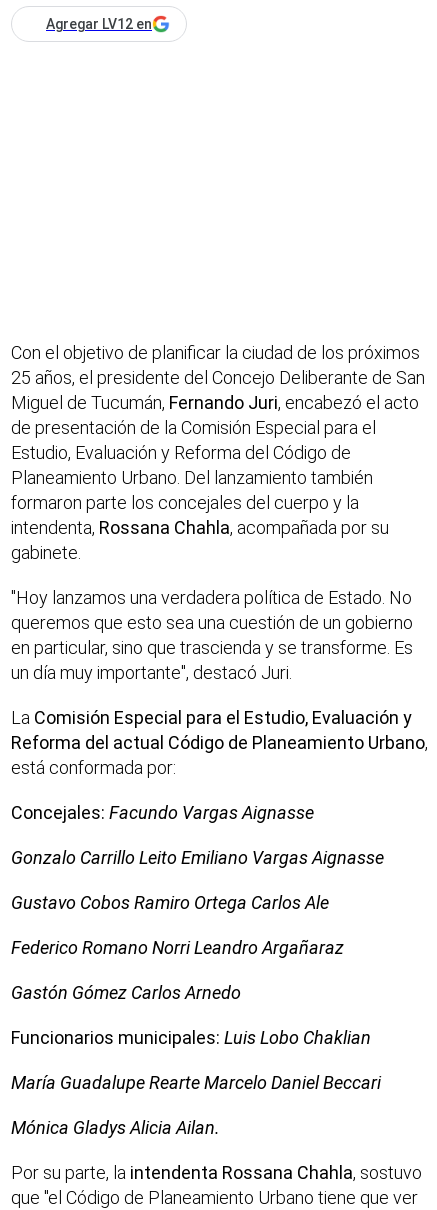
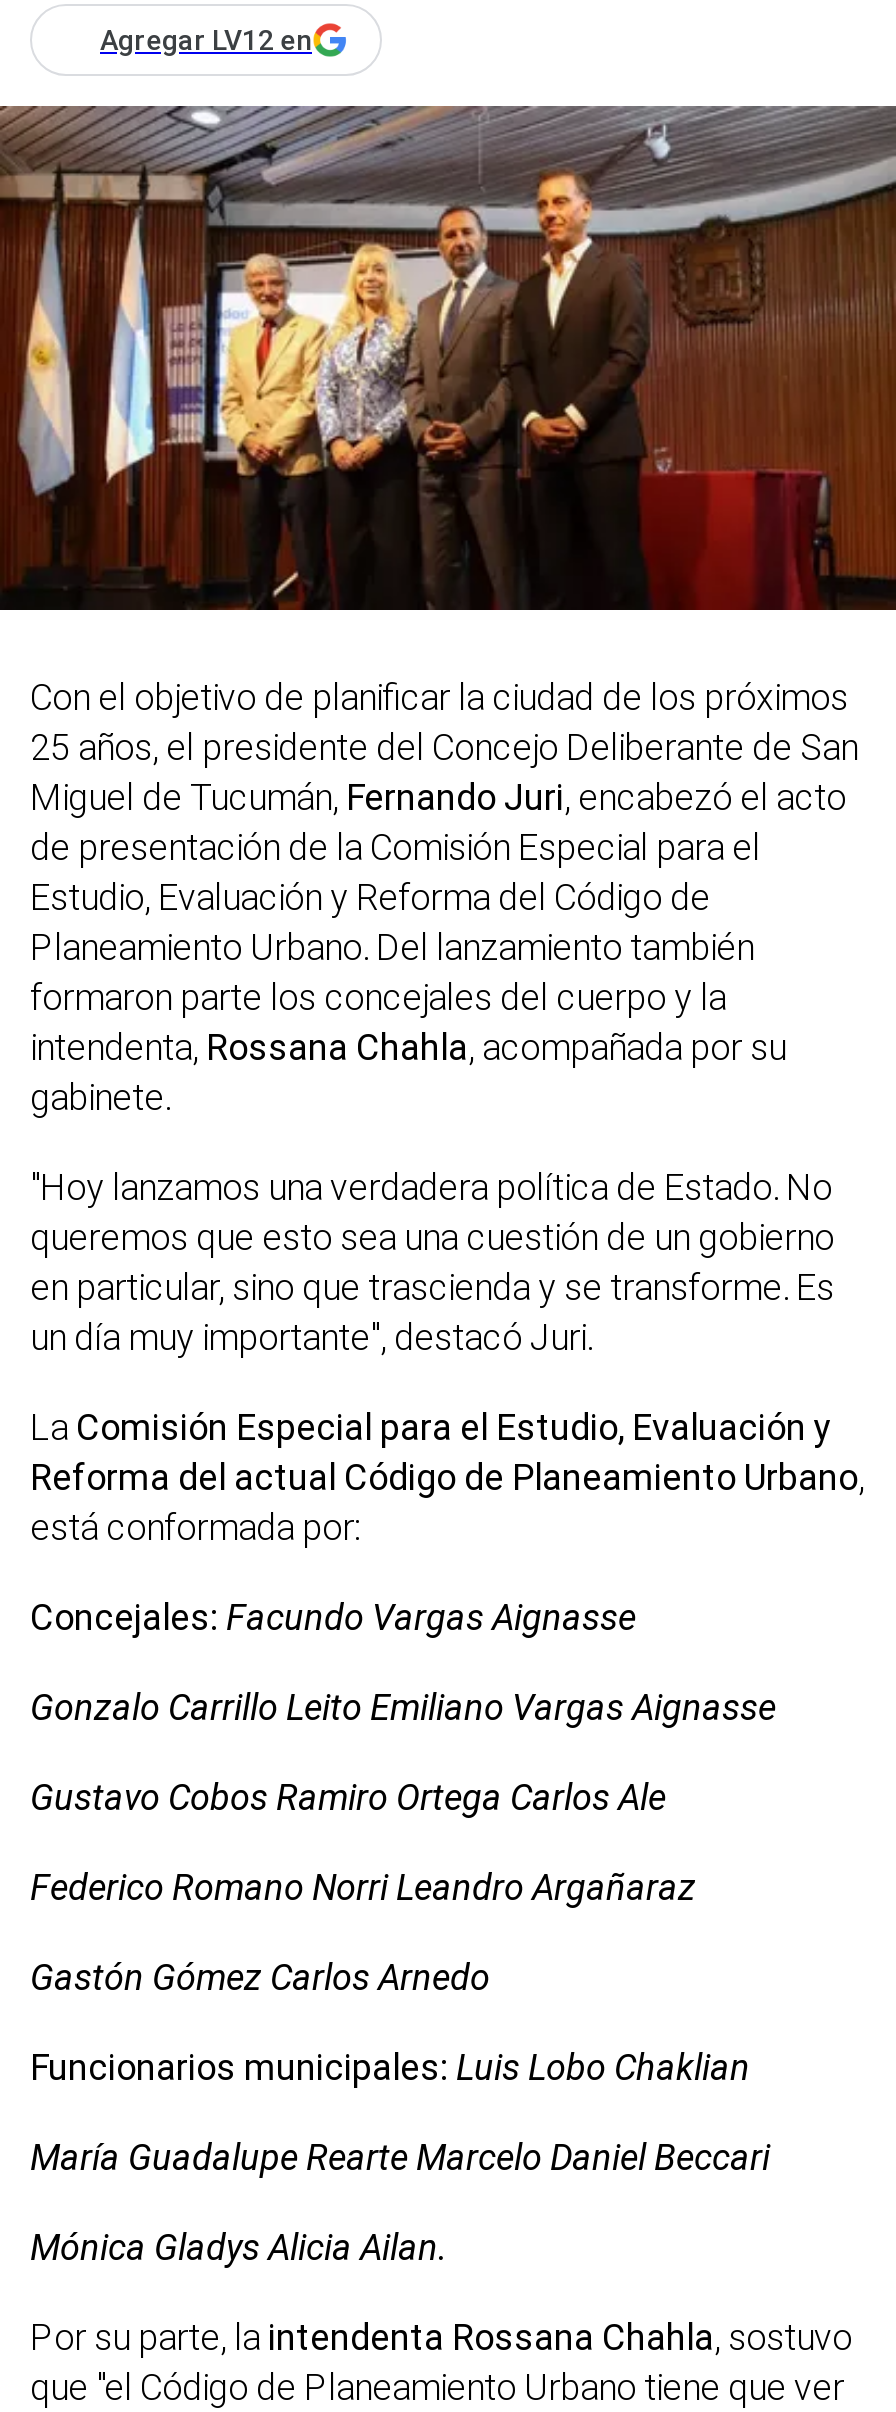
none -> [6,104,890,612] [image]

